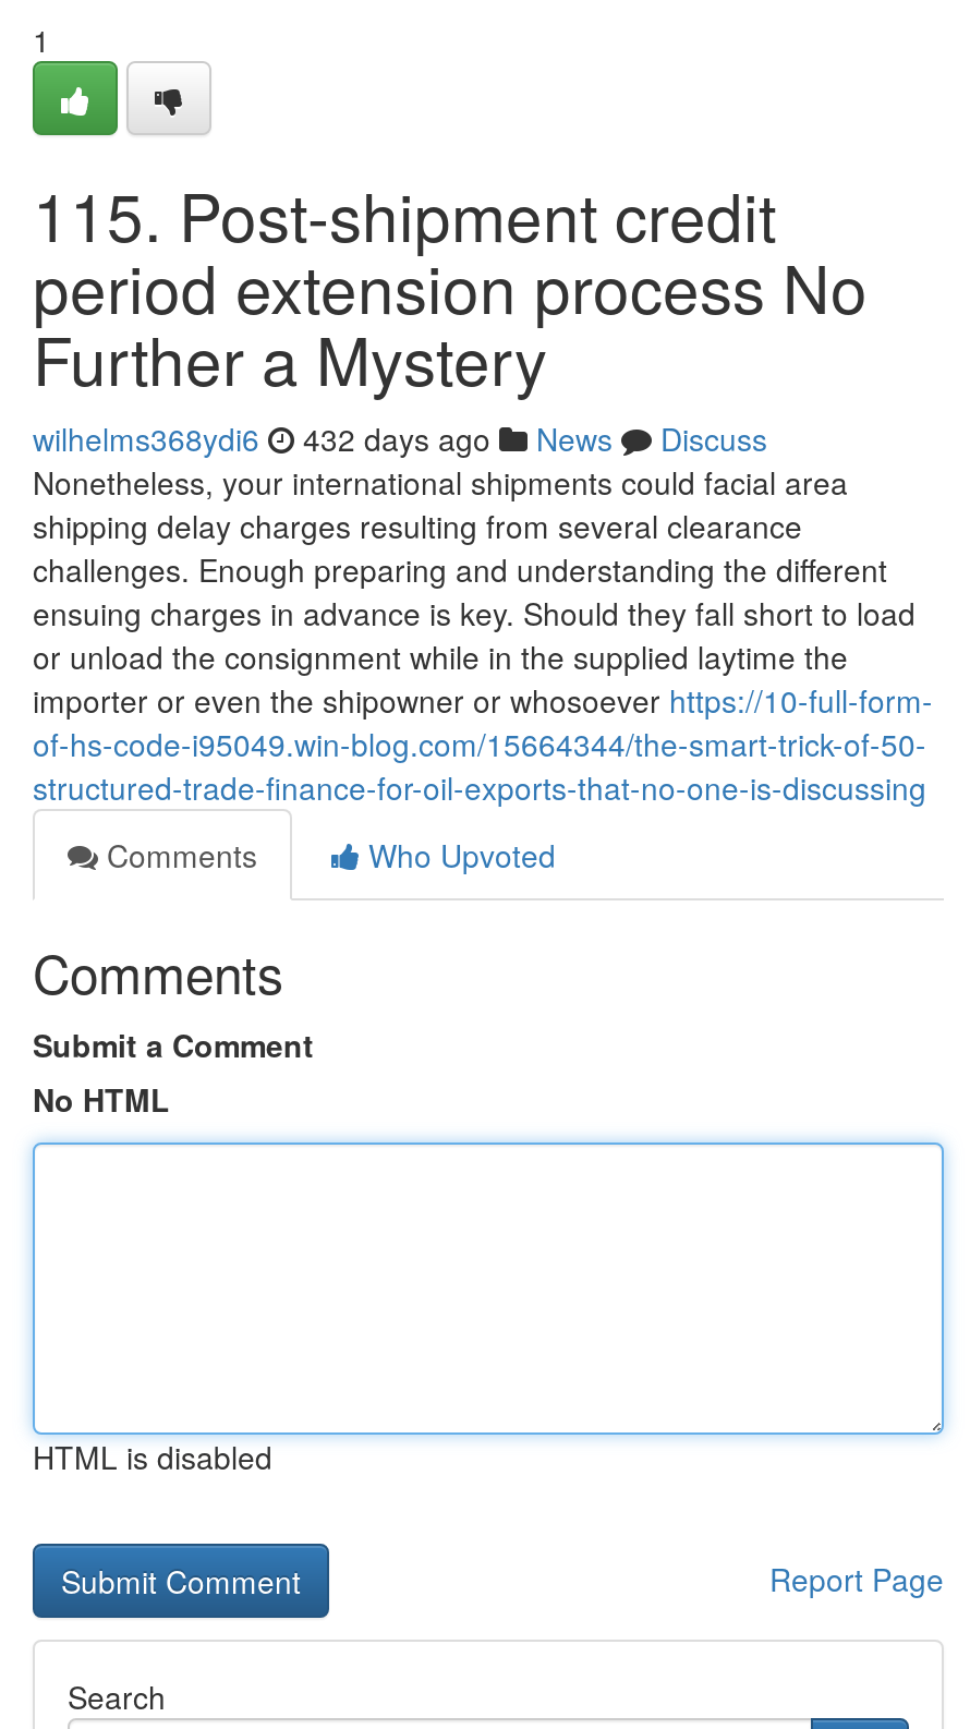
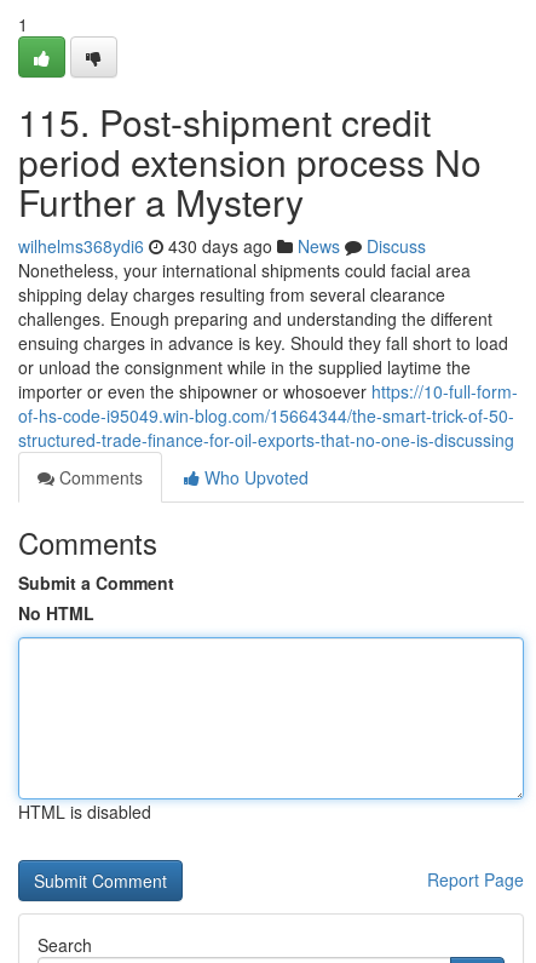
[33,416,767,460] wilhelms368ydi6 432 days ago News Discuss -> [18,234,426,258] wilhelms368ydi6 430 days ago News Discuss

